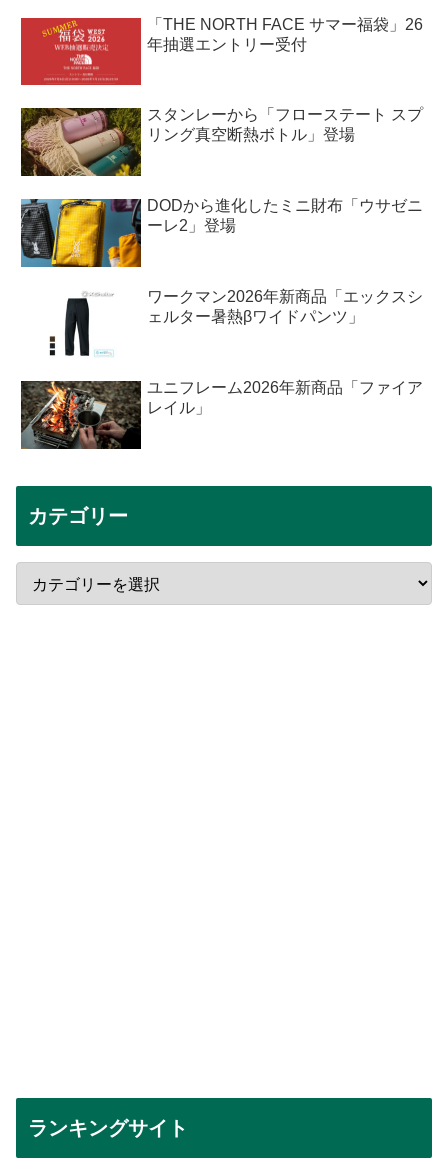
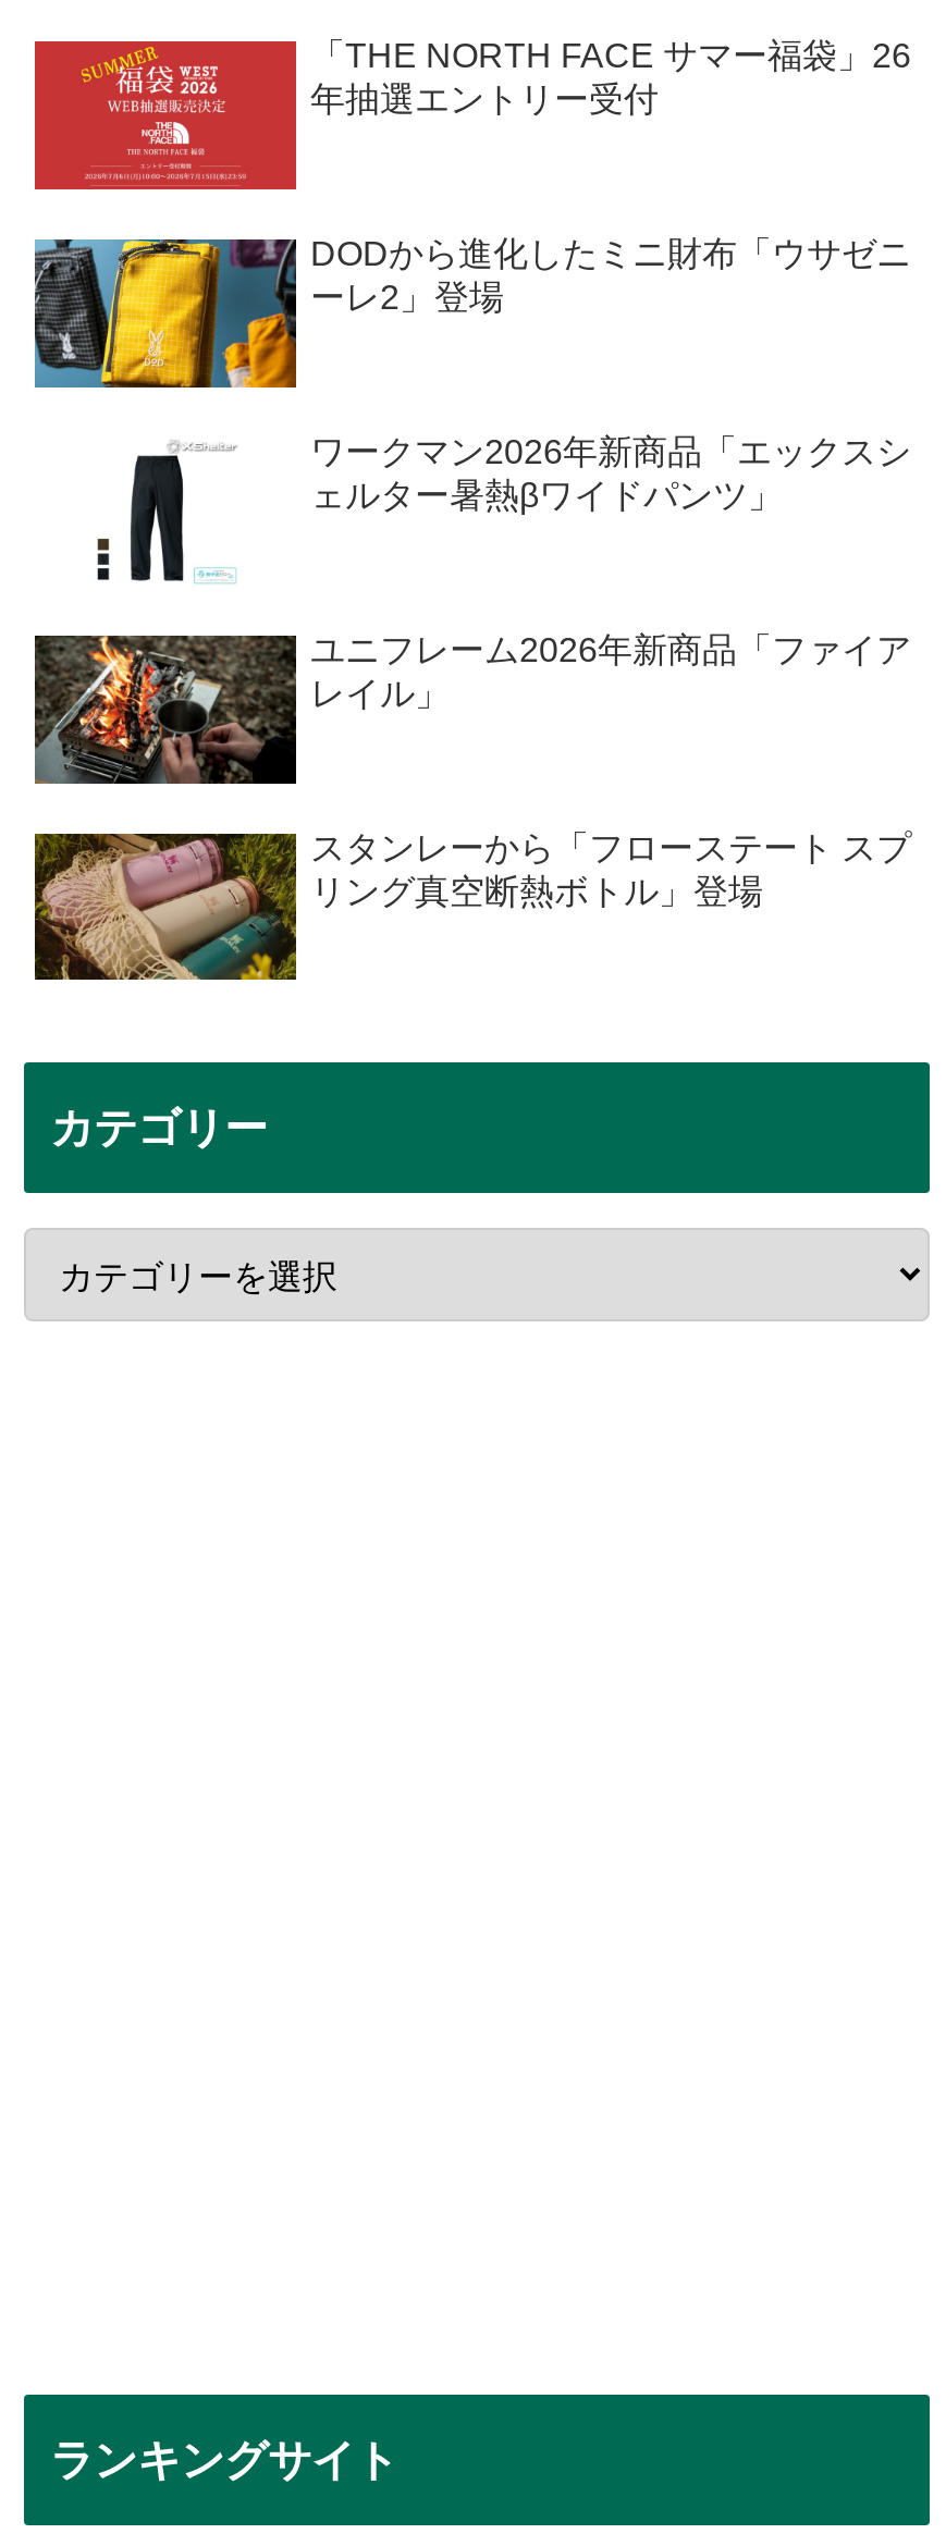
moved [20,106,423,177] -> [33,830,911,982]: [image] | スタンレーから「フローステート スプ | リング真空断熱ボトル」登場
moved [19,197,423,416] -> [30,235,911,712]: [image] | DODから進化したミニ財布「ウサゼニ | ーレ2」登場 | ワークマン2026年新商品「エックスシ | ェルター暑熱βワイドパンツ」 | ユニフレーム2026年新商品「ファイア | レイル」

